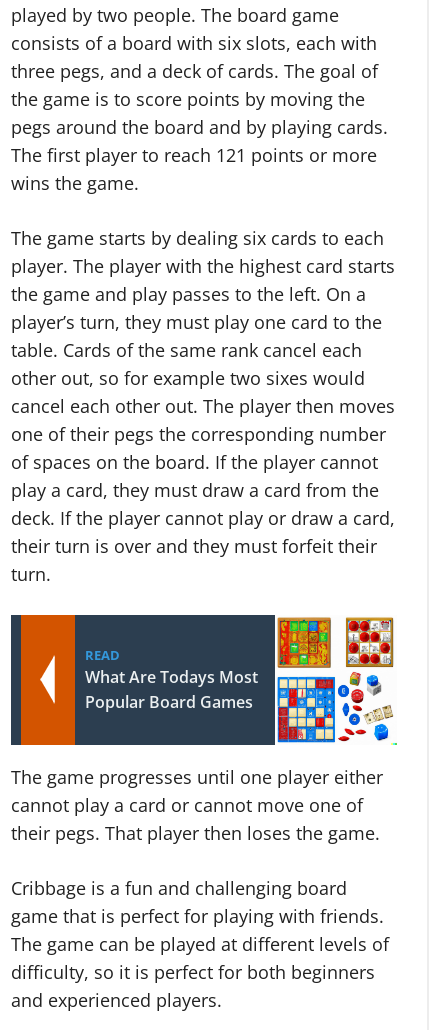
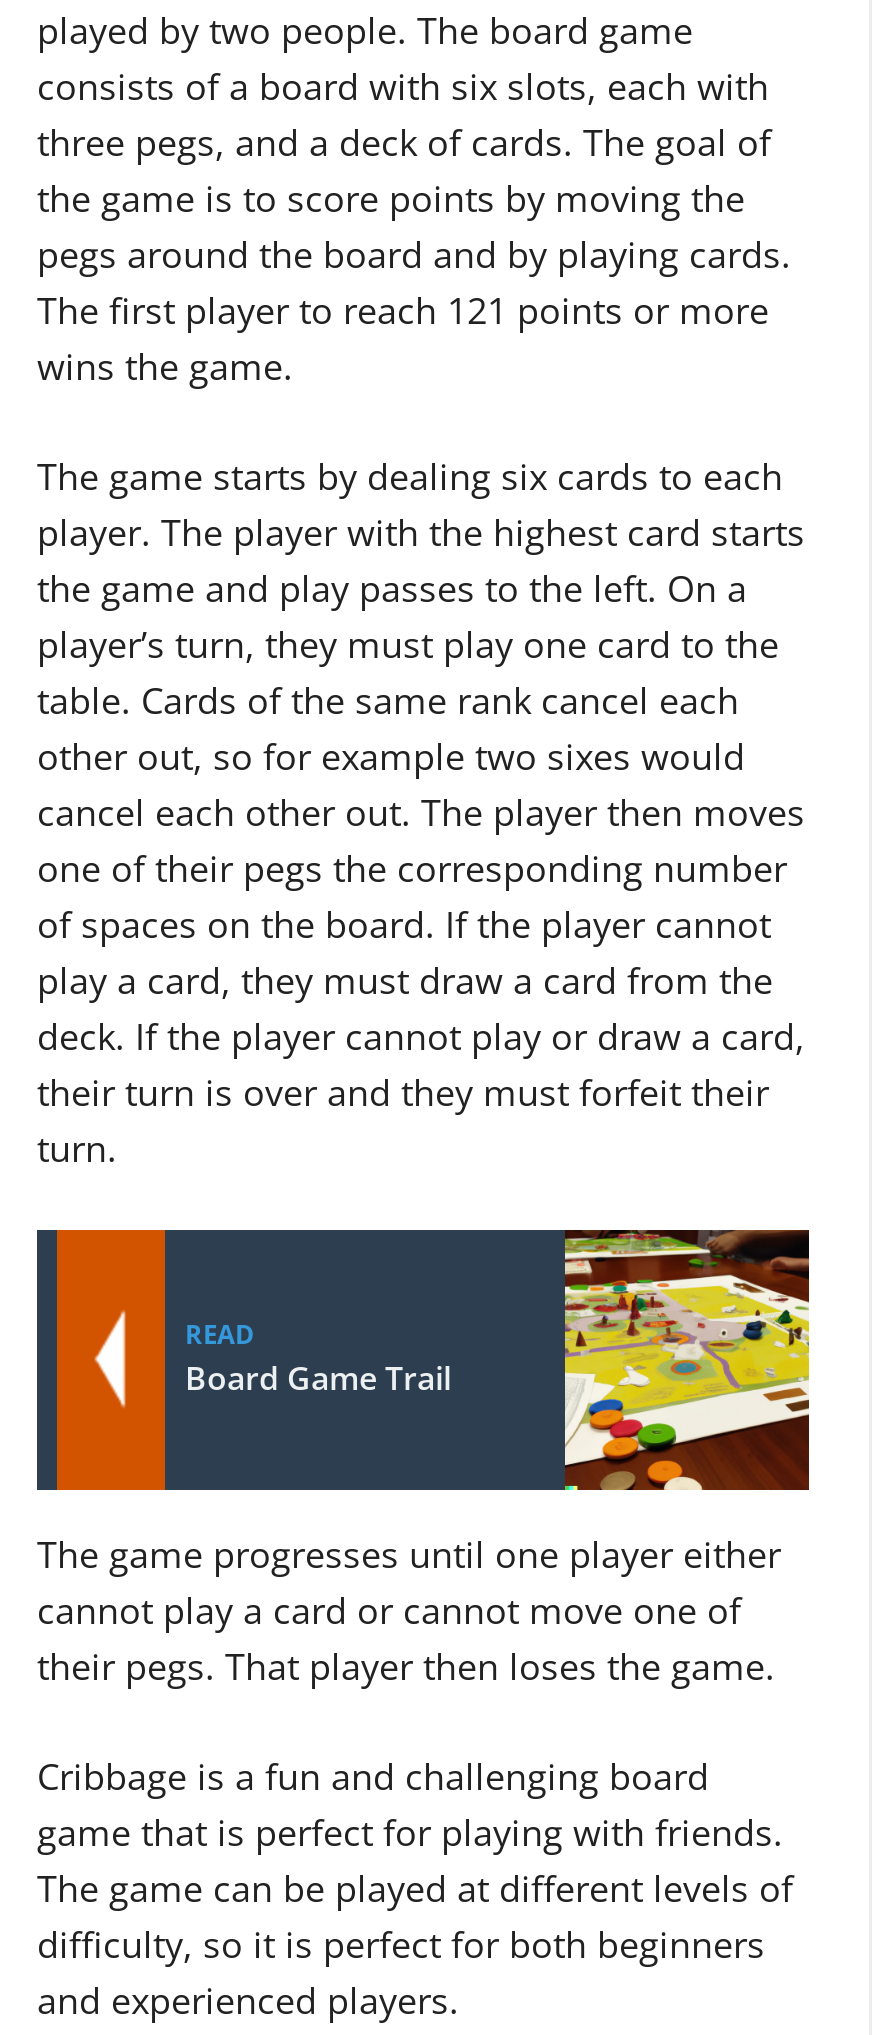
[274,615,397,746] [image] -> [563,1228,811,1492] [image]
[85,666,258,713] What Are Todays Most | Popular Board Games -> [185,1356,451,1400] Board Game Trail

